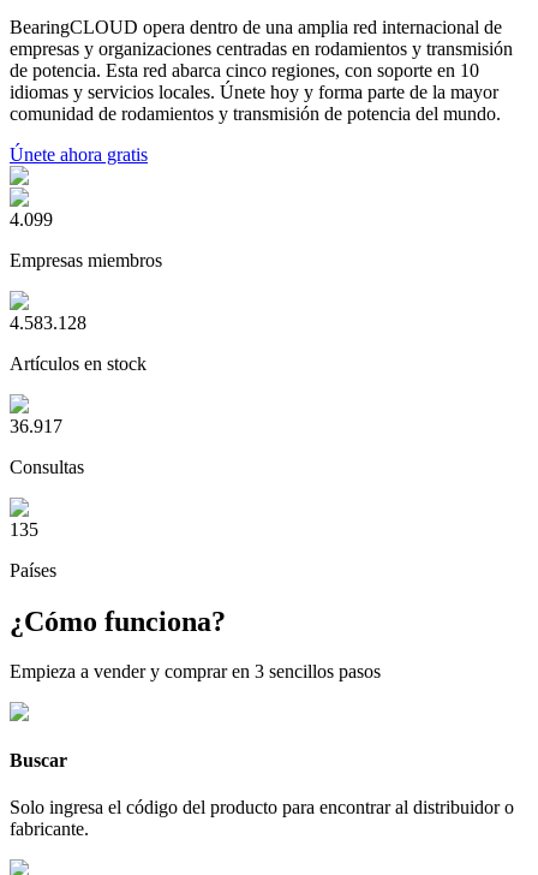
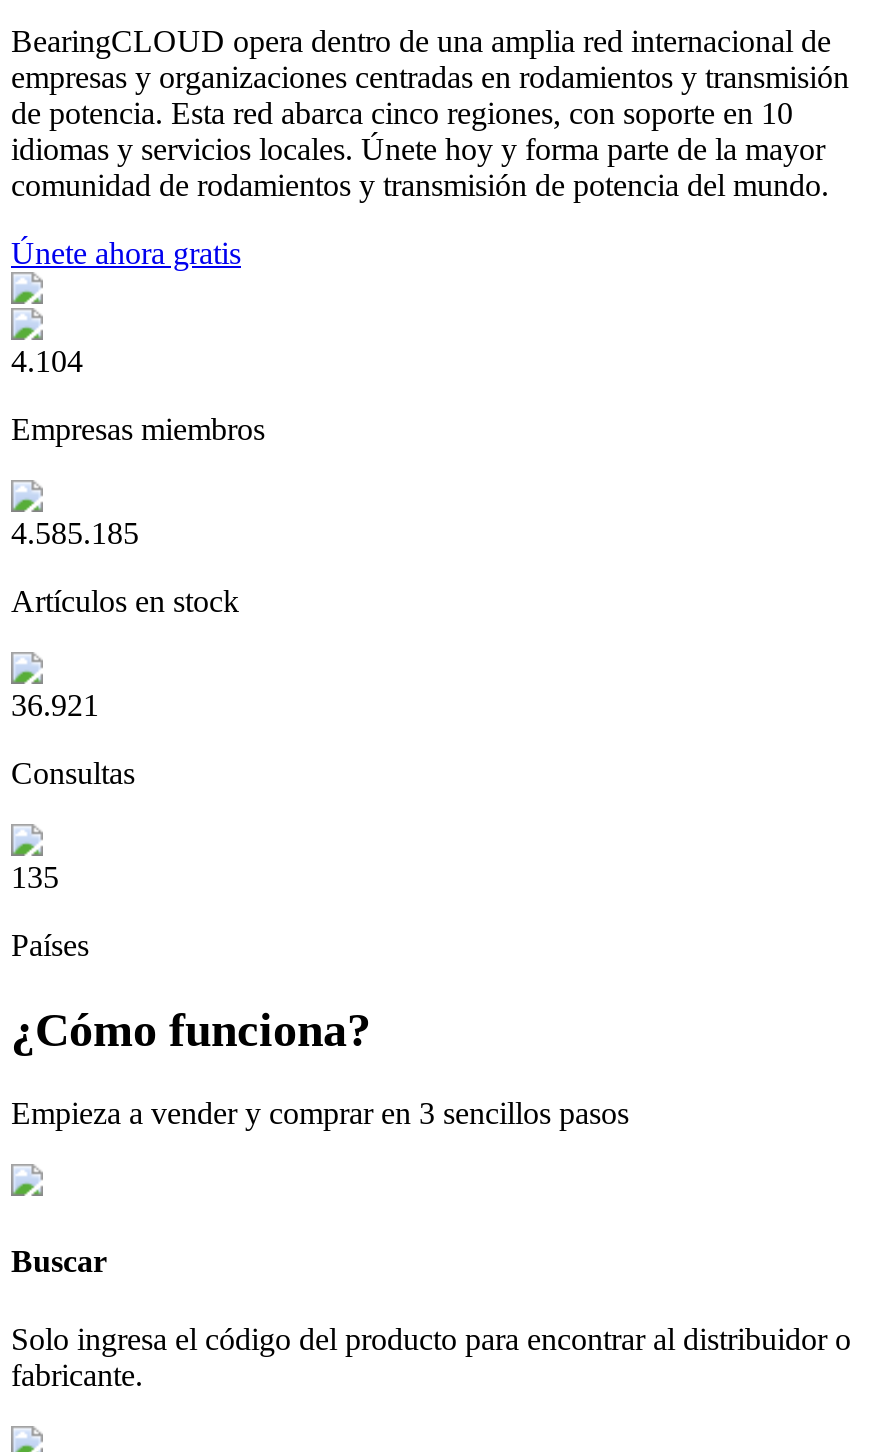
[10,209,53,229] 4.099 -> [11,343,83,377] 4.104
[10,312,86,332] 4.583.128 -> [11,515,139,549] 4.585.185
[10,415,62,436] 36.917 -> [11,687,99,721] 36.921

